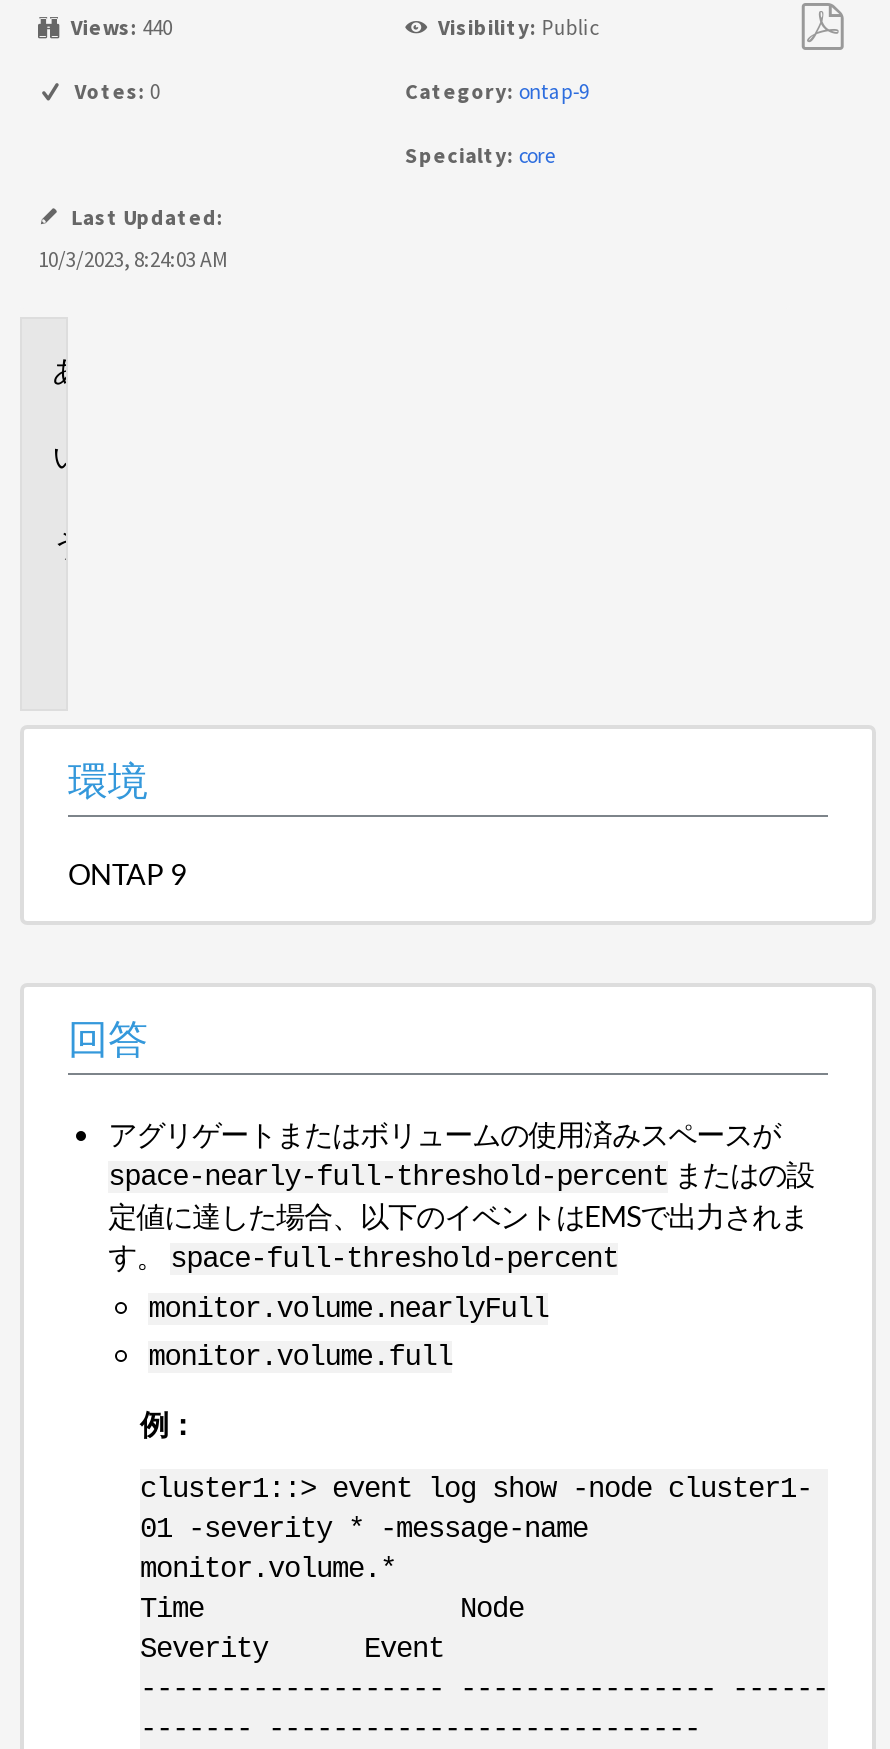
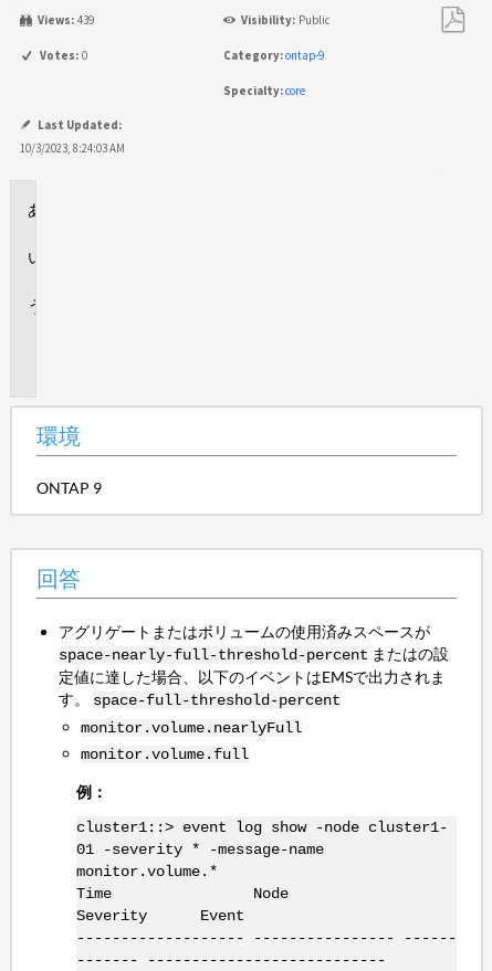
[71,13,172,41] Views: 440 -> [38,12,94,28] Views: 439

